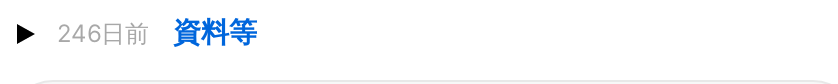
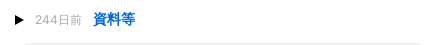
[57,13,257,47] 246日前 資料等 -> [35,10,135,27] 244日前 資料等

